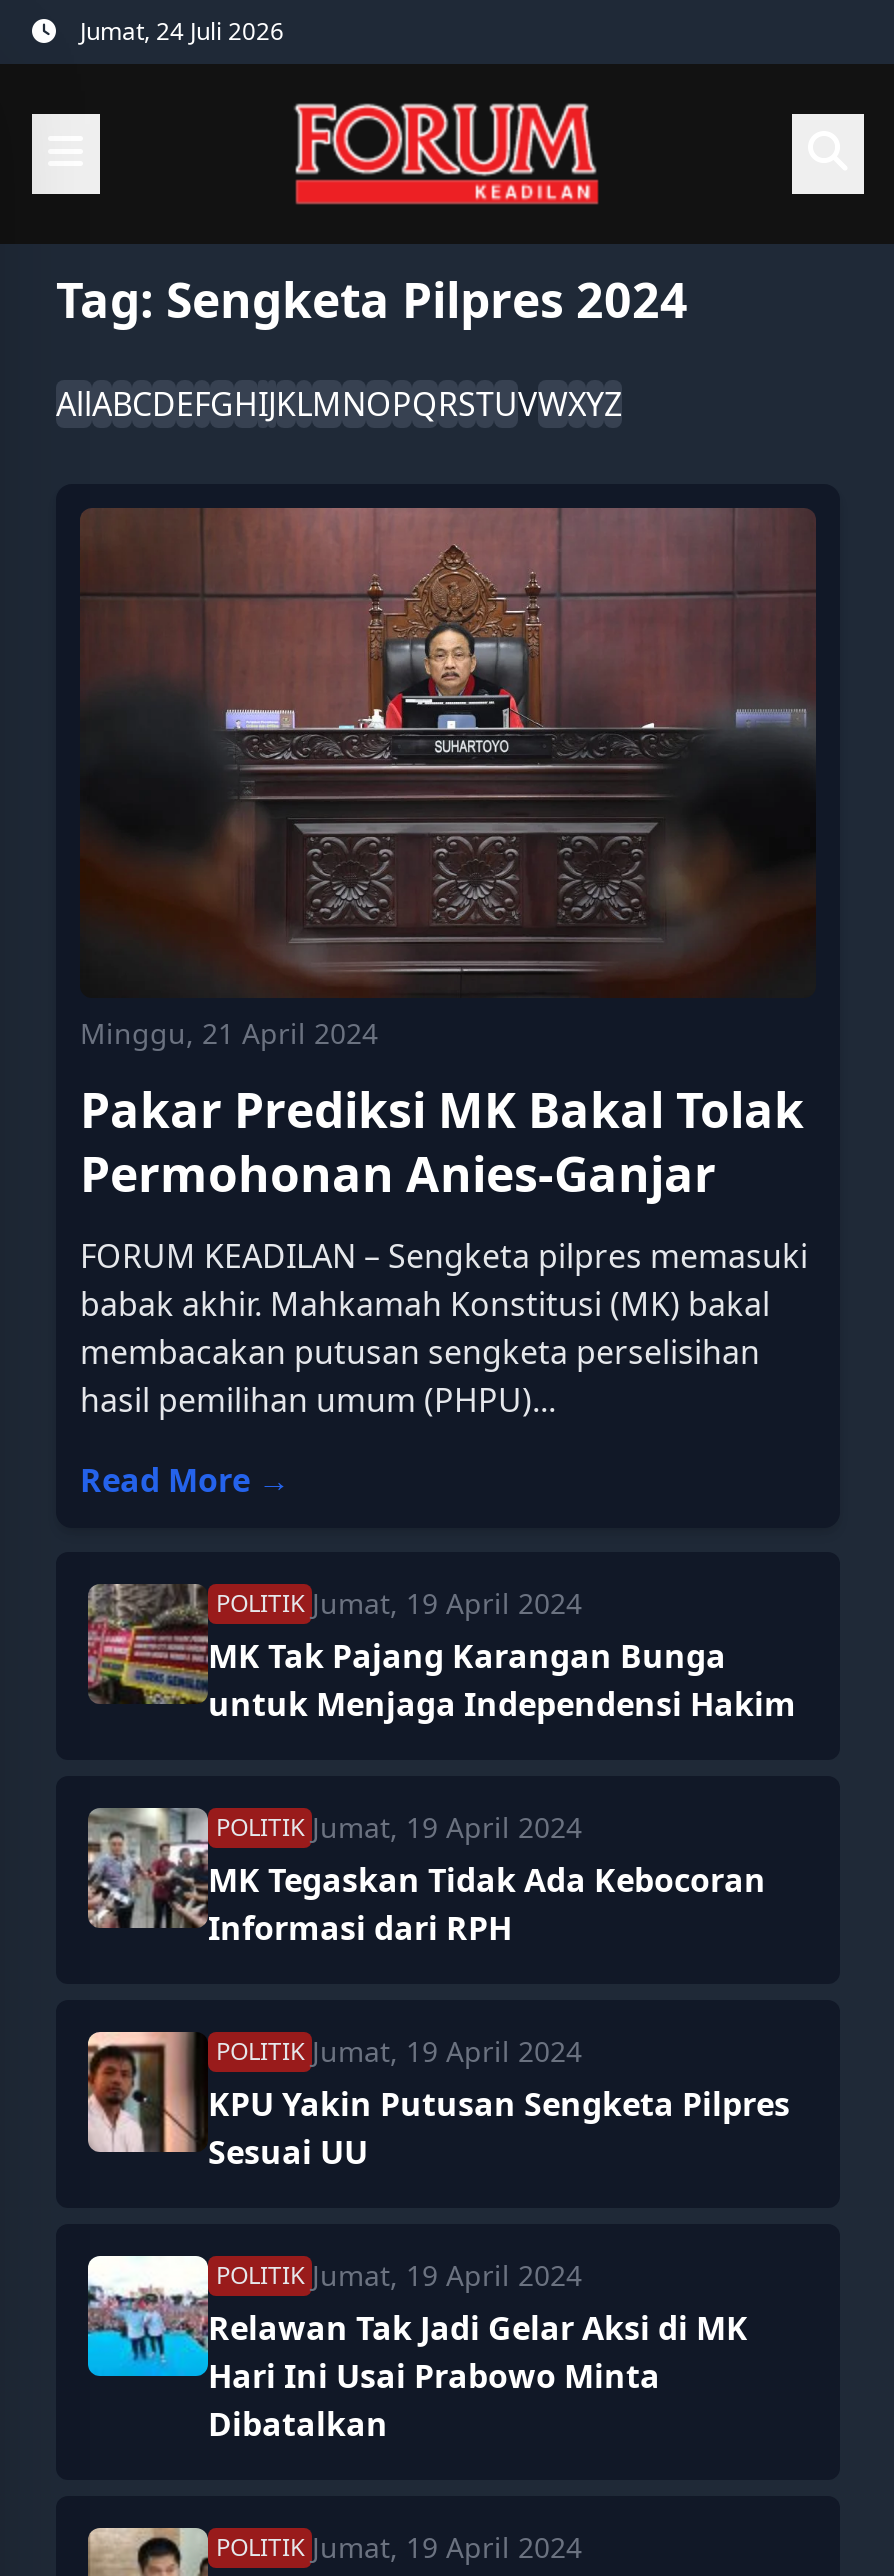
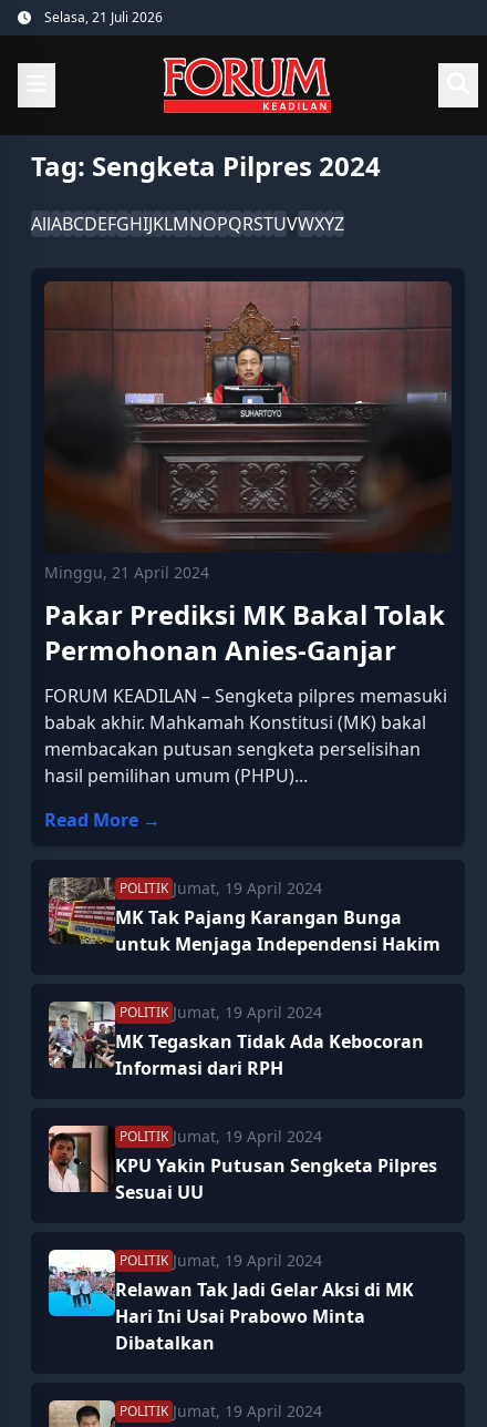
[80,14,284,48] Jumat, 24 Juli 2026 -> [44,8,163,27] Selasa, 21 Juli 2026

